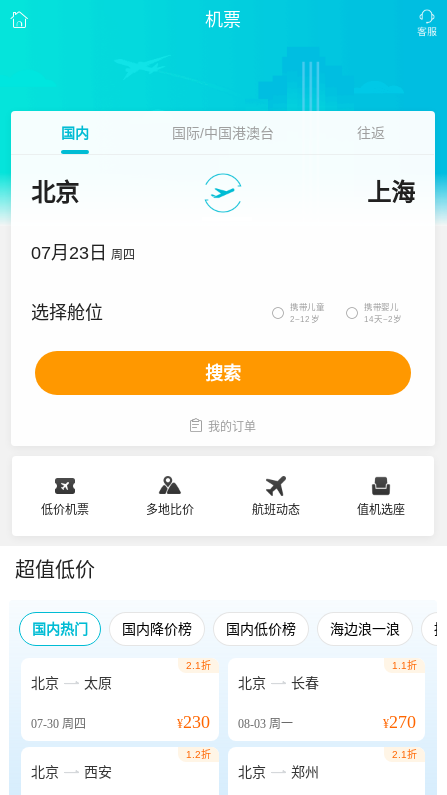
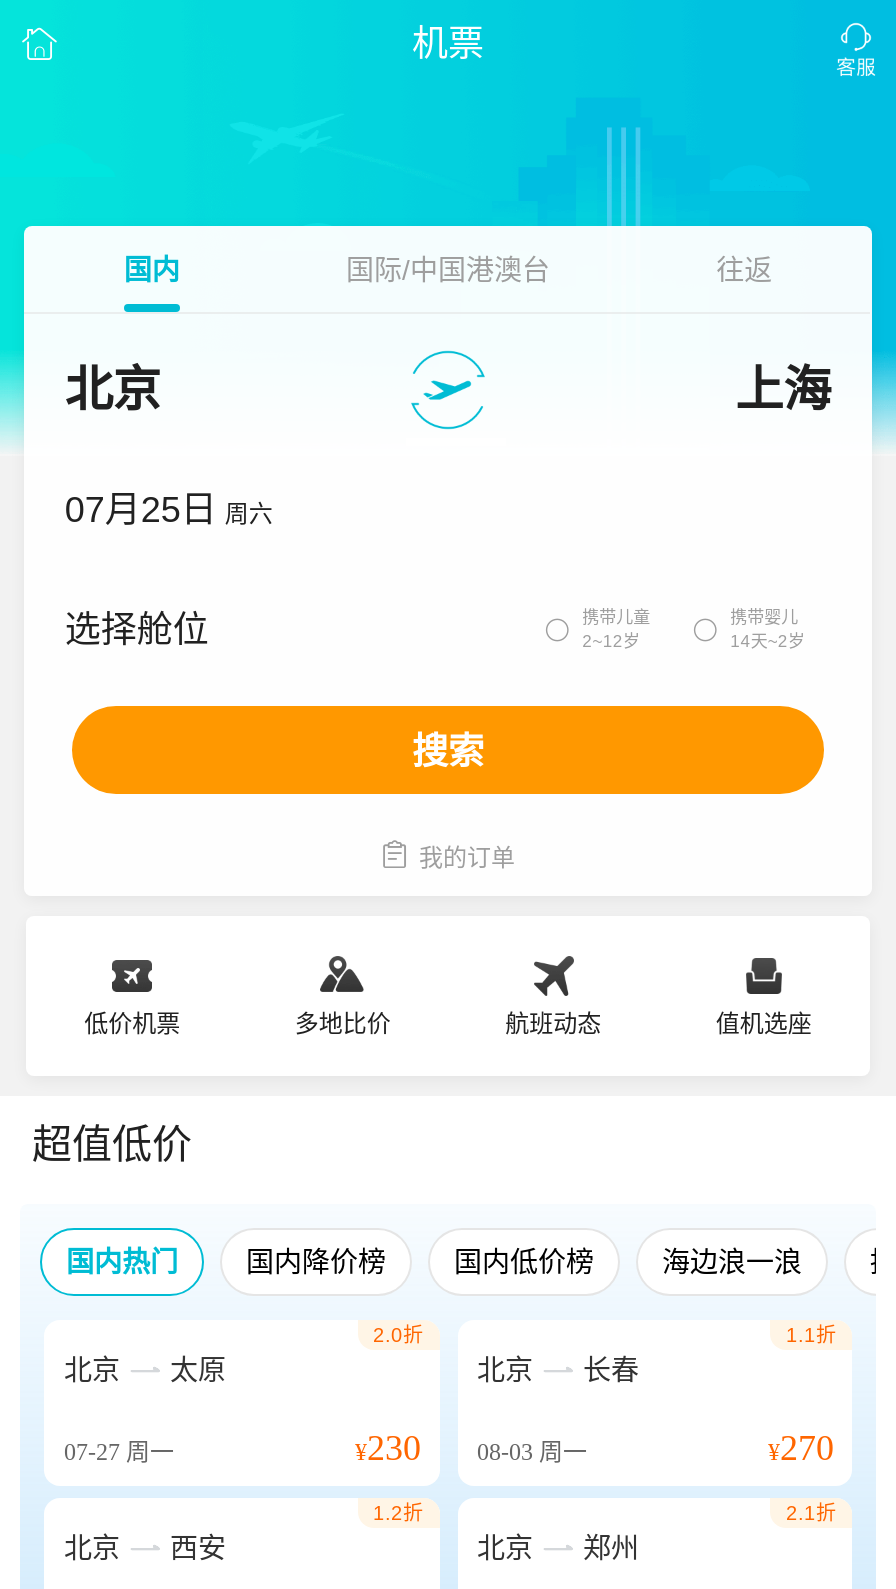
[31,243,135,263] 07月23日 周四 -> [65,490,273,530] 07月25日 周六
[185,660,210,671] 2.1折 -> [373,1324,423,1346] 2.0折
[31,717,86,731] 07-30周四 -> [64,1438,174,1466] 07-27周一

